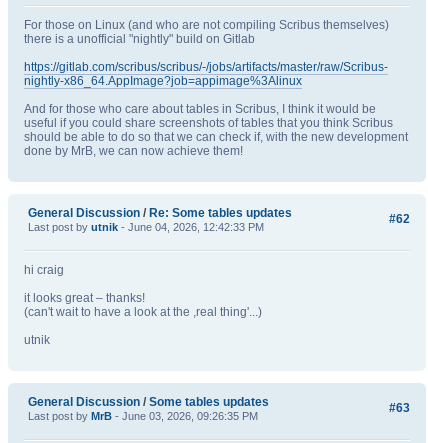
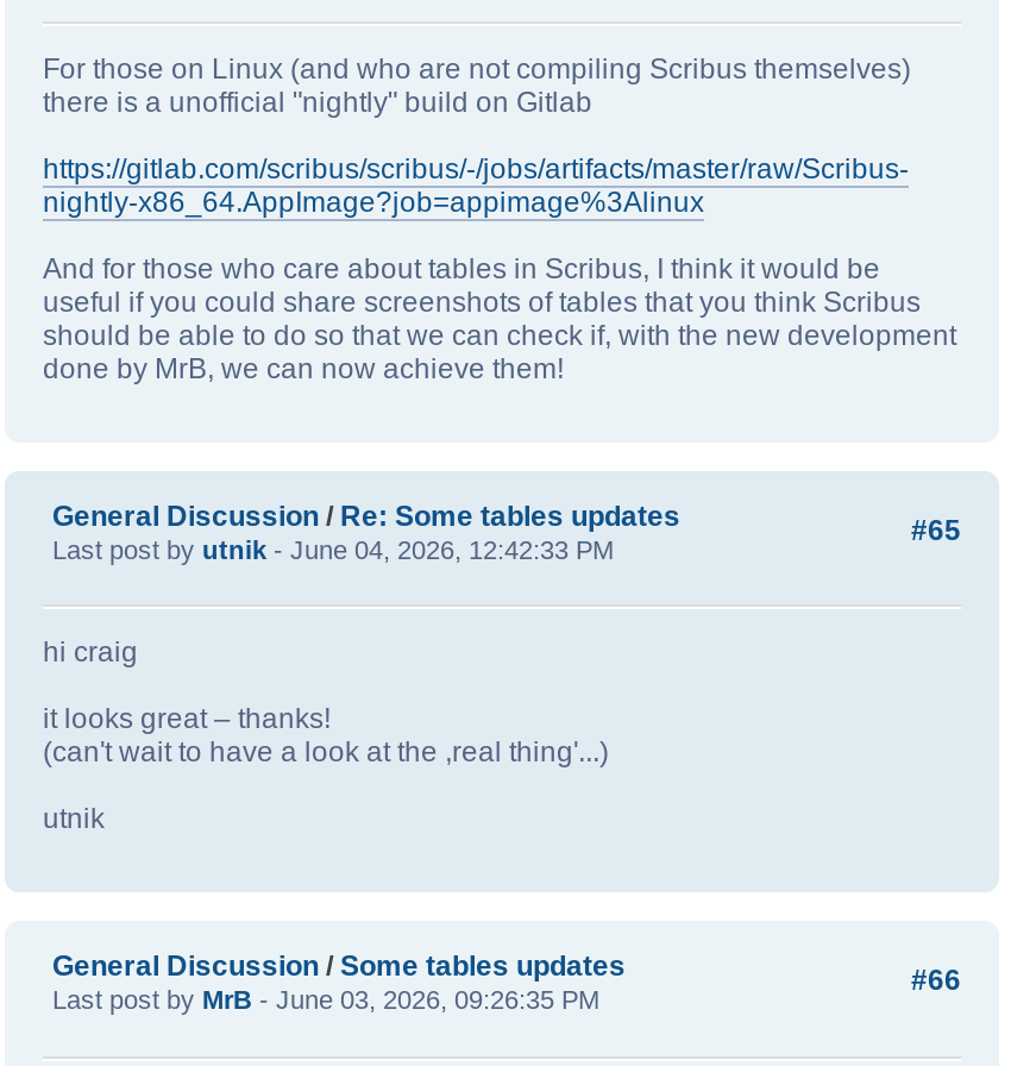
[389,212,410,226] #62 -> [911,514,961,547] #65
[389,401,410,415] #63 -> [911,964,961,997] #66

